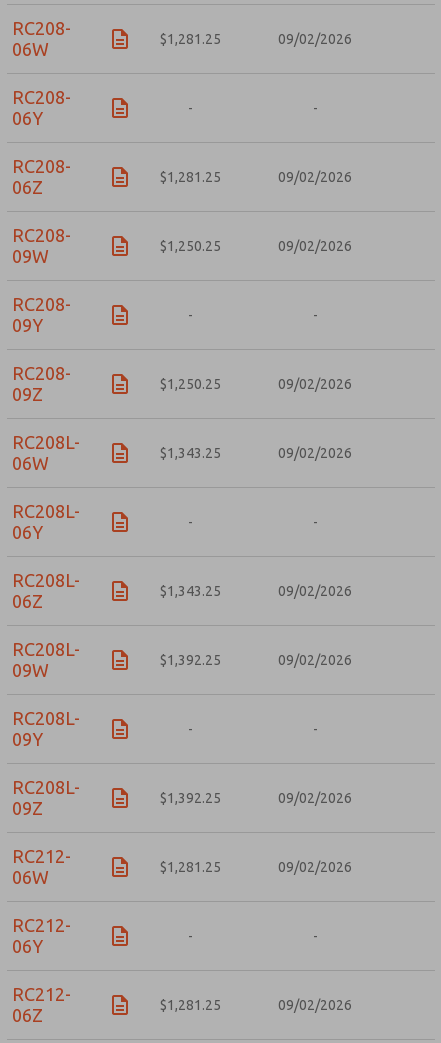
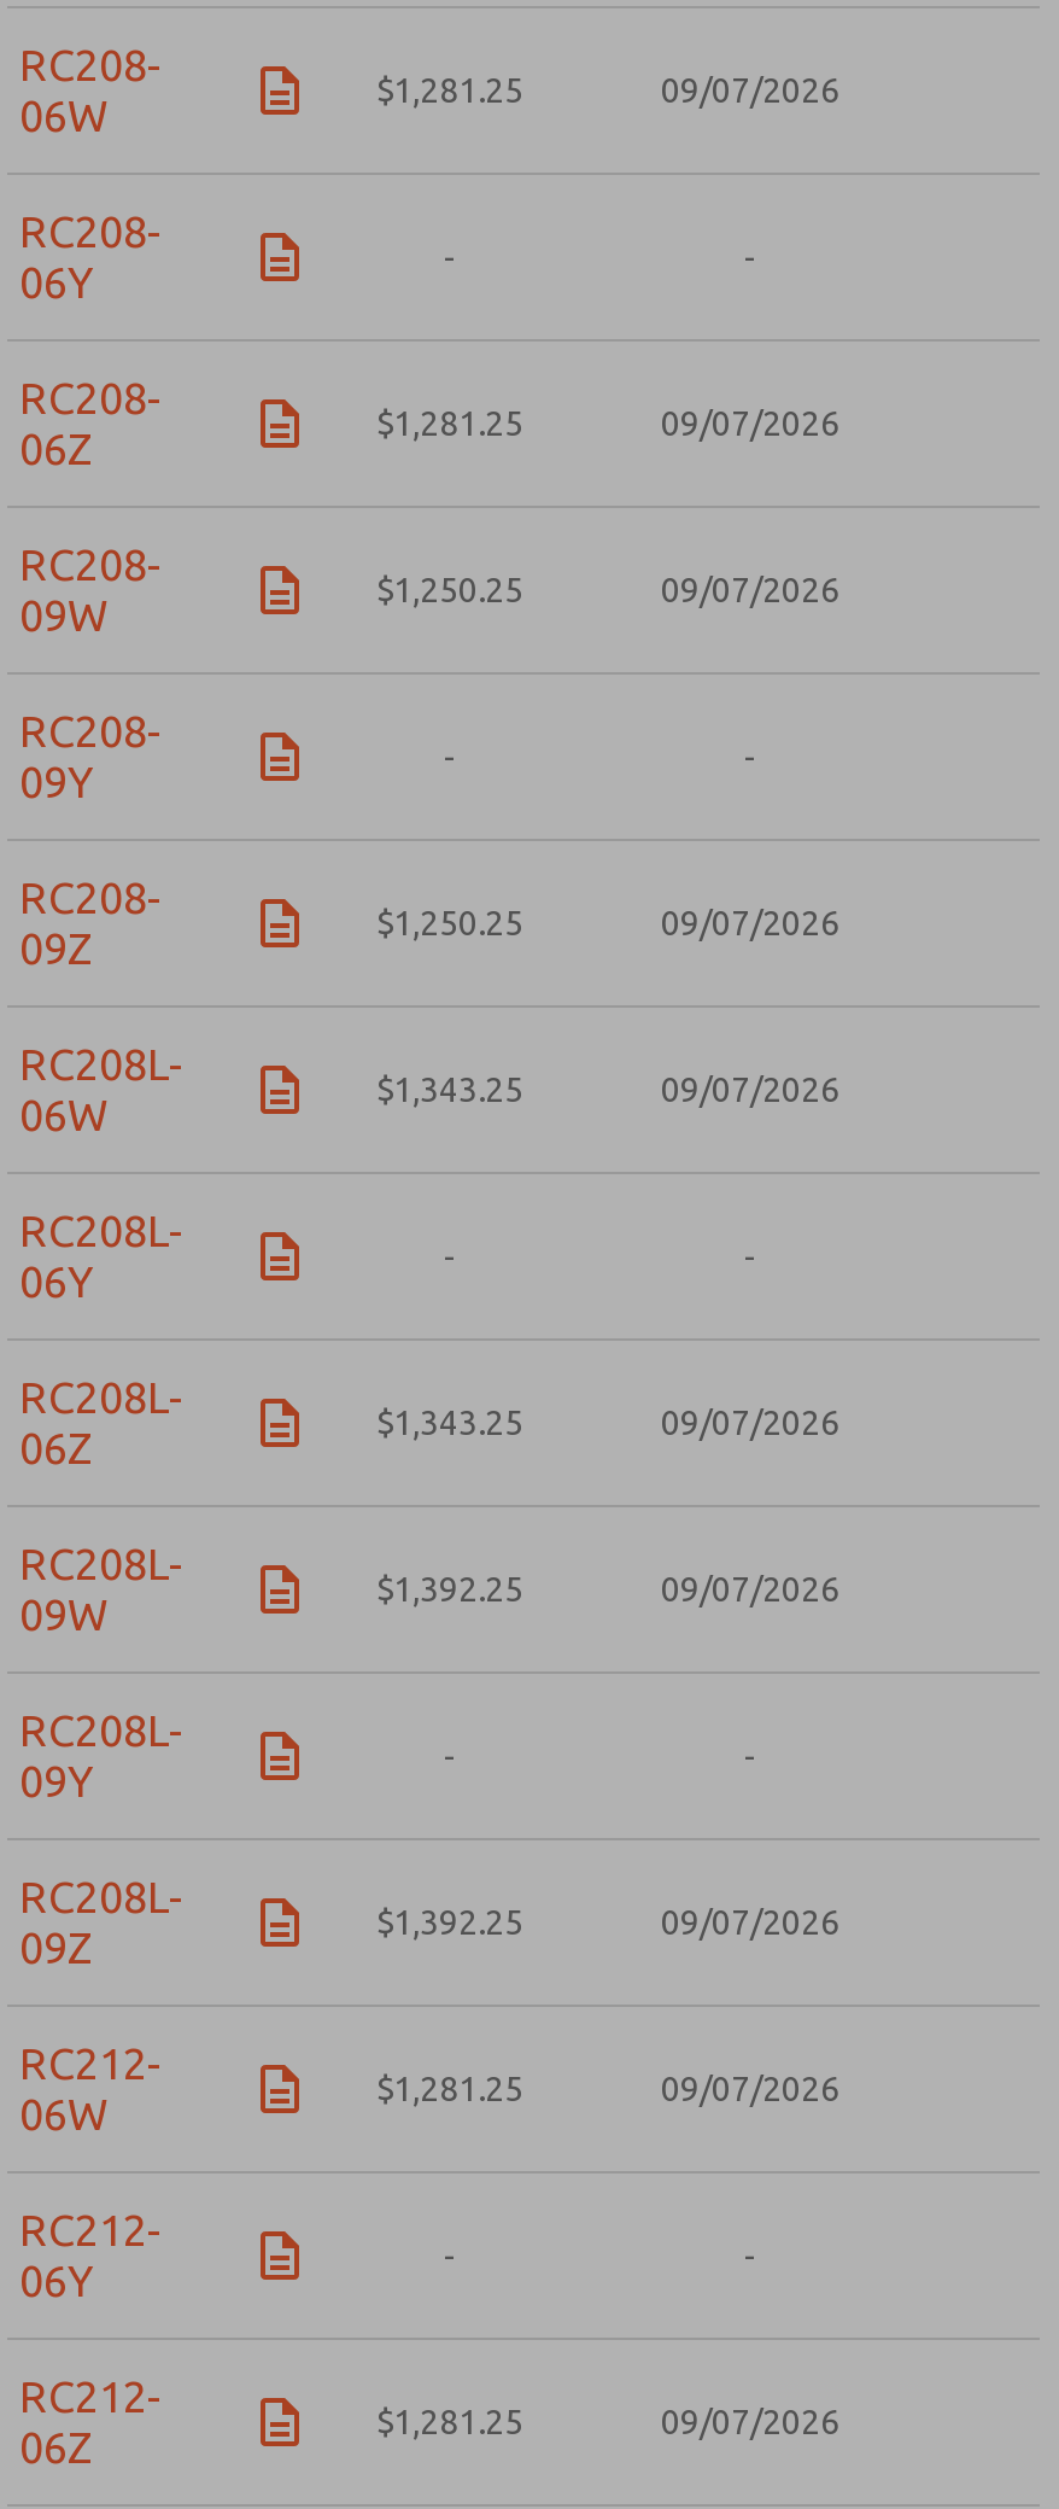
[278,31,352,47] 09/02/2026 -> [661,71,839,110] 09/07/2026
[278,169,352,185] 09/02/2026 -> [661,404,839,443] 09/07/2026
[278,238,352,254] 09/02/2026 -> [661,571,839,609] 09/07/2026
[278,376,352,392] 09/02/2026 -> [661,904,839,943] 09/07/2026
[278,445,352,461] 09/02/2026 -> [661,1070,839,1109] 09/07/2026
[278,583,352,599] 09/02/2026 -> [661,1404,839,1442] 09/07/2026
[278,652,352,668] 09/02/2026 -> [661,1570,839,1609] 09/07/2026
[278,790,352,806] 09/02/2026 -> [661,1903,839,1942] 09/07/2026
[278,859,352,875] 09/02/2026 -> [661,2070,839,2108] 09/07/2026
[278,997,352,1013] 09/02/2026 -> [661,2403,839,2441] 09/07/2026

